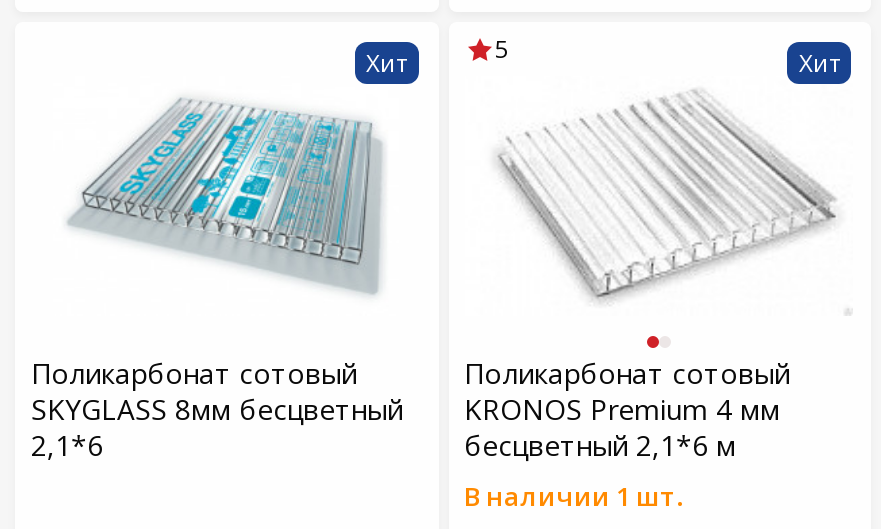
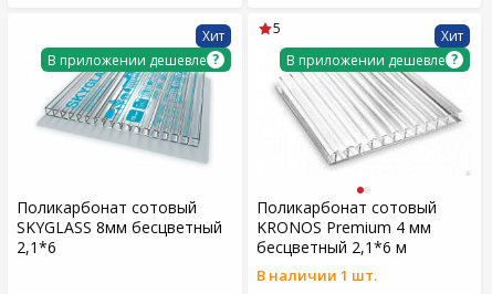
none -> [47,50,218,69] В приложении дешевле ?
none -> [286,50,458,69] В приложении дешевле ?

